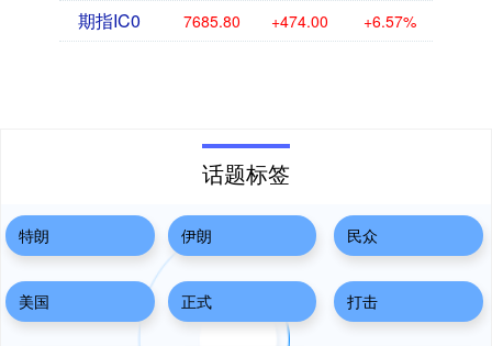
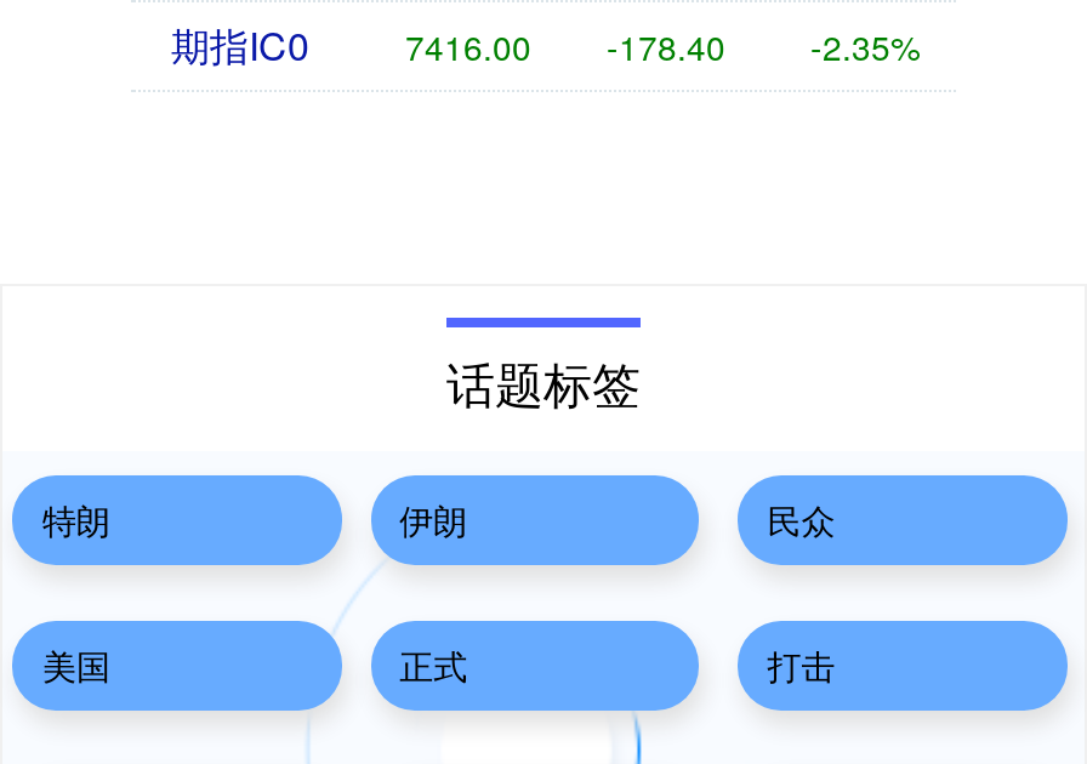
[183,10,241,32] 7685.80 -> [405,23,531,71] 7416.00
[271,10,328,32] +474.00 -> [607,23,725,71] -178.40
[364,10,416,32] +6.57% -> [810,23,920,71] -2.35%

